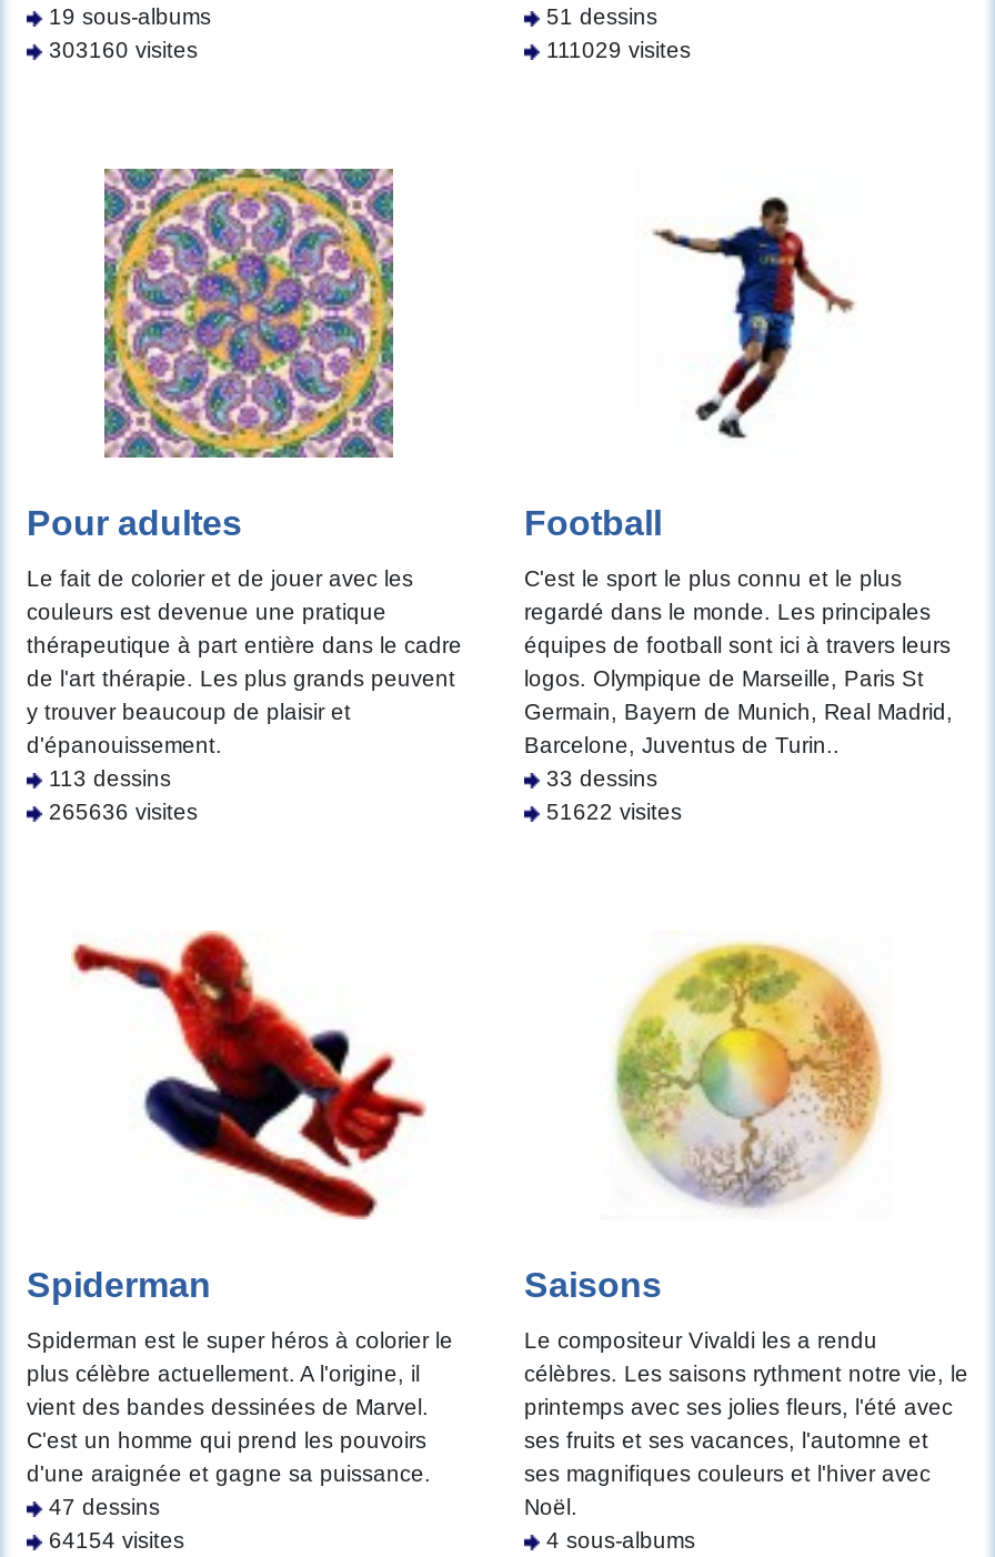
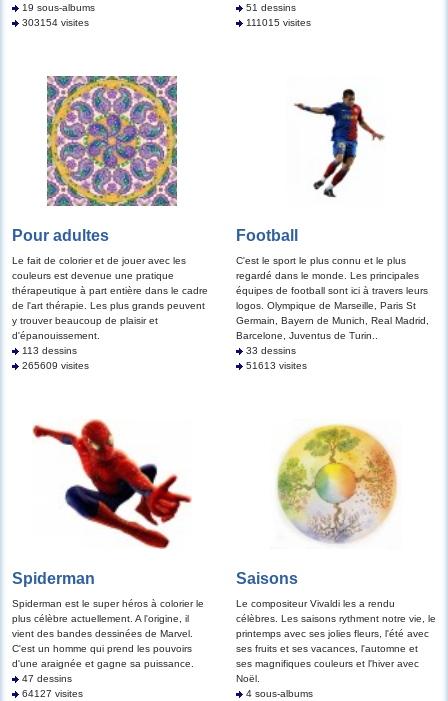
[42,38,198,62] 303160 visites -> [19,17,89,28] 303154 visites
[540,38,691,62] 111029 visites -> [243,17,311,28] 111015 visites
[42,800,198,824] 265636 visites -> [19,360,89,371] 265609 visites
[540,800,682,824] 51622 visites -> [243,360,307,371] 51613 visites
[42,1528,184,1553] 64154 visites -> [19,688,83,699] 64127 visites

